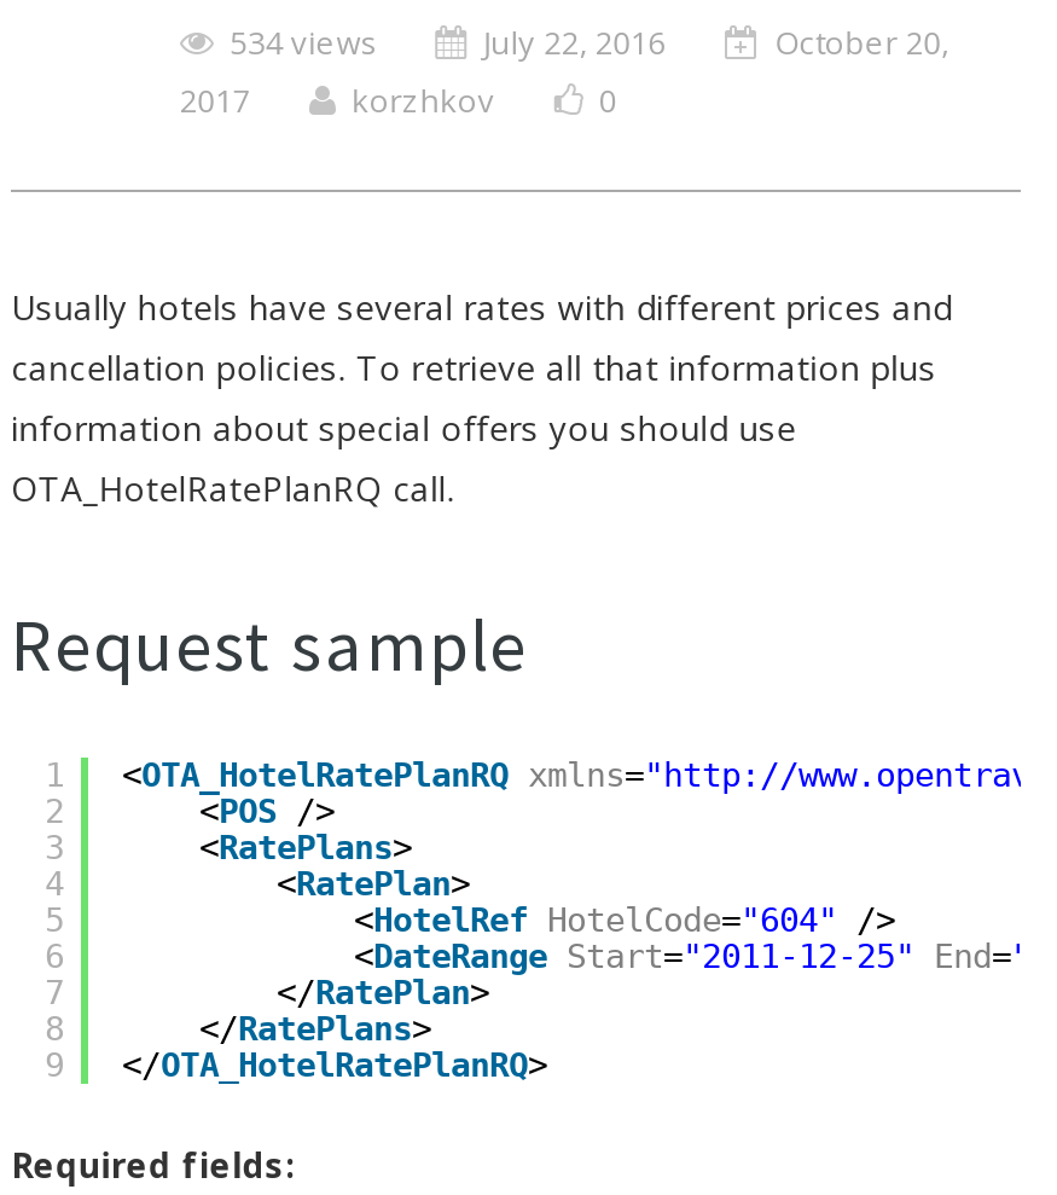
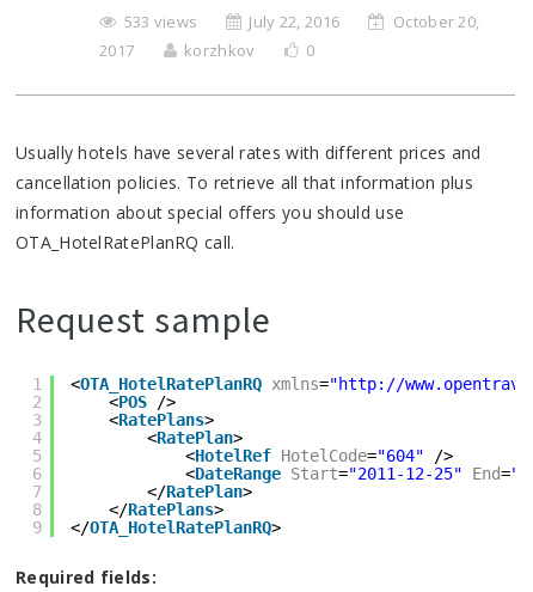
[230,21,387,64] 534 views -> [124,11,201,32] 533 views

